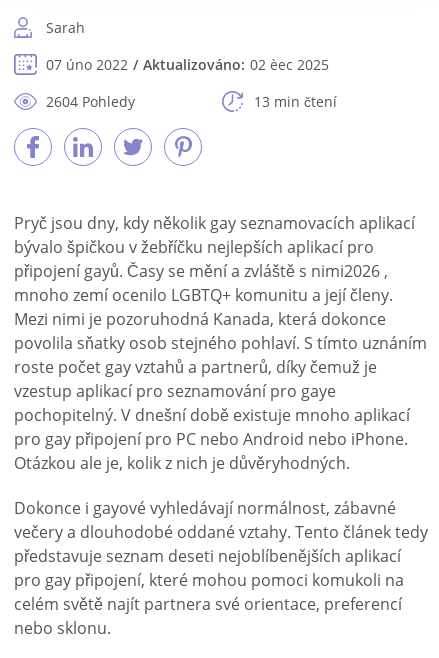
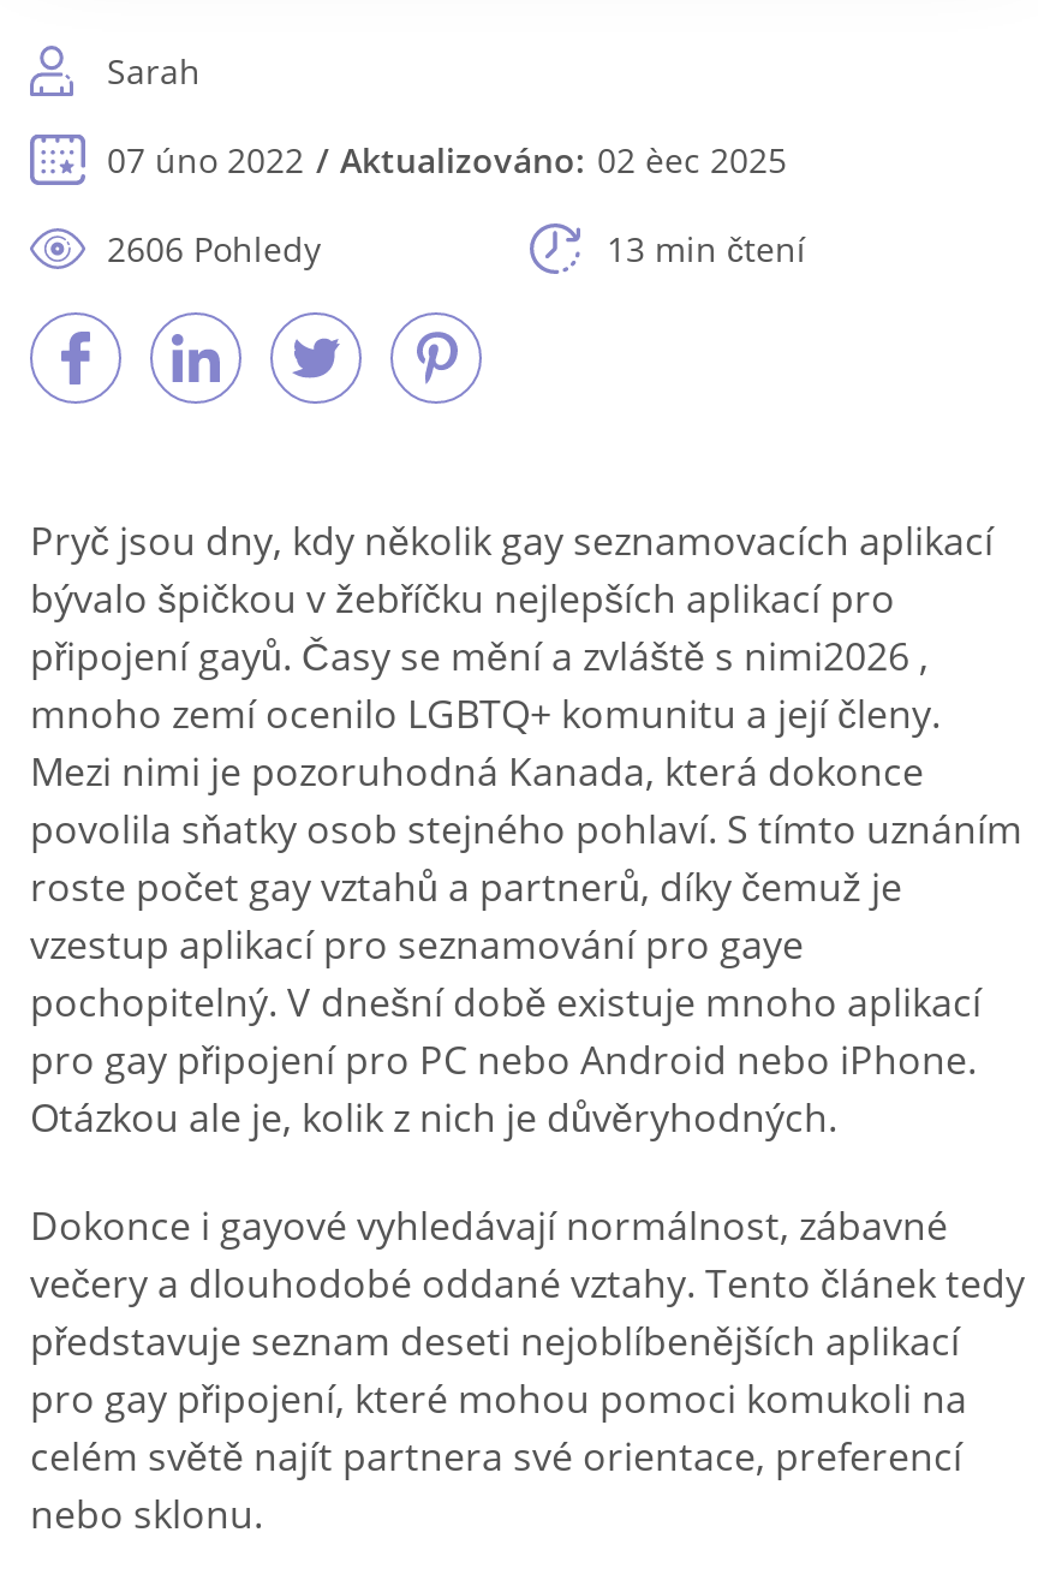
[46,92,135,111] 2604 Pohledy -> [107,226,321,272] 2606 Pohledy

